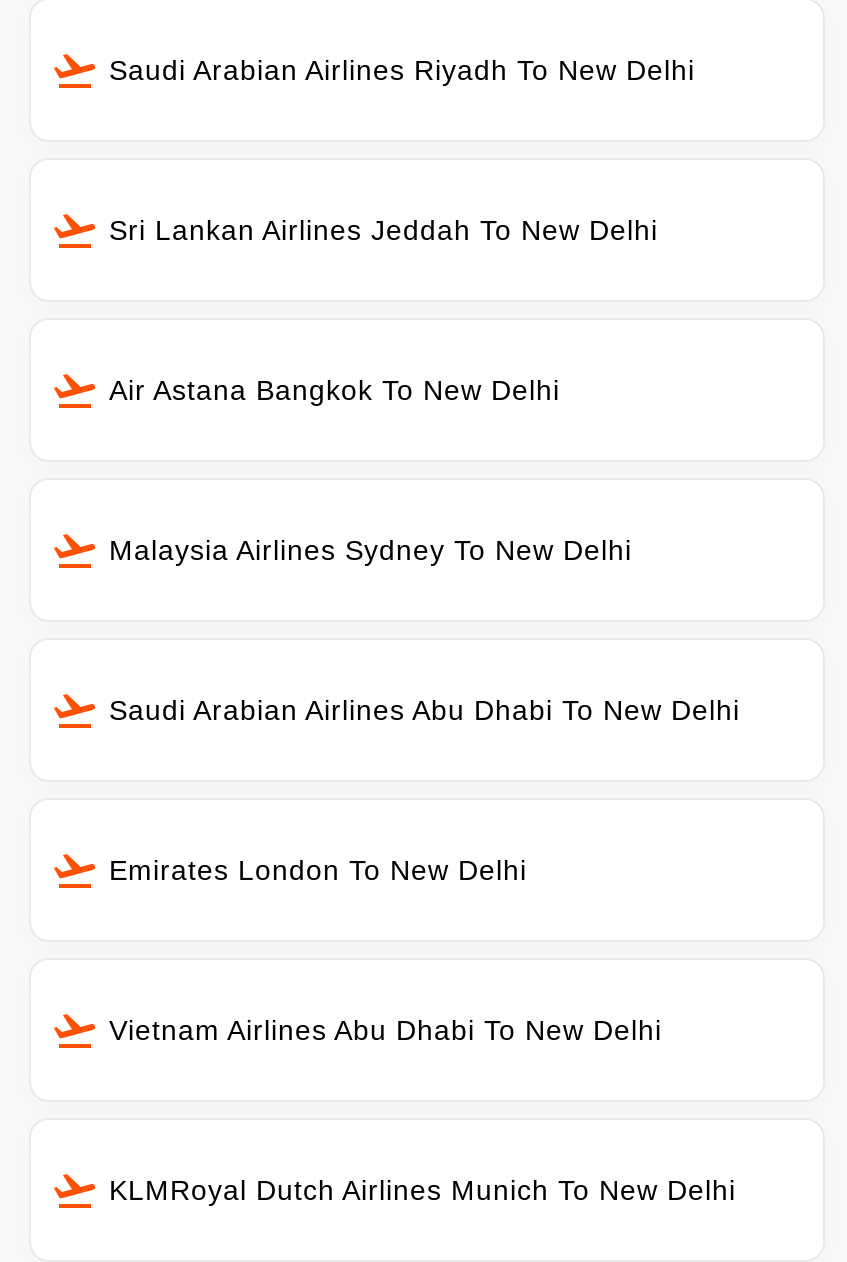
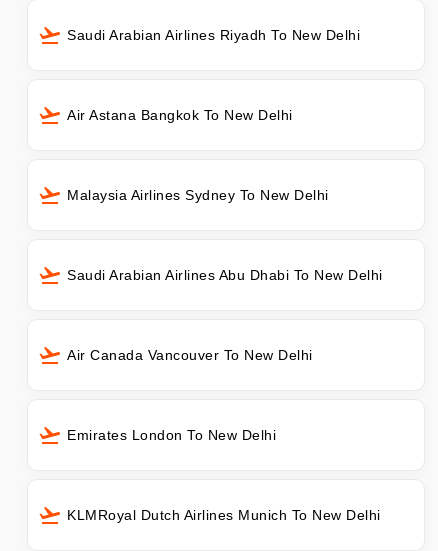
[109,214,658,246] Sri Lankan Airlines Jeddah To New Delhi -> none
none -> [67,347,312,363] Air Canada Vancouver To New Delhi
[109,1013,662,1045] Vietnam Airlines Abu Dhabi To New Delhi -> none

